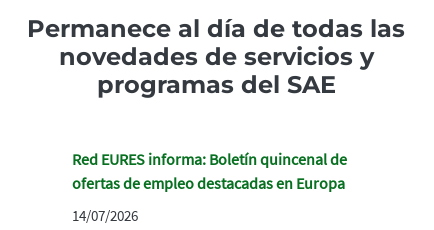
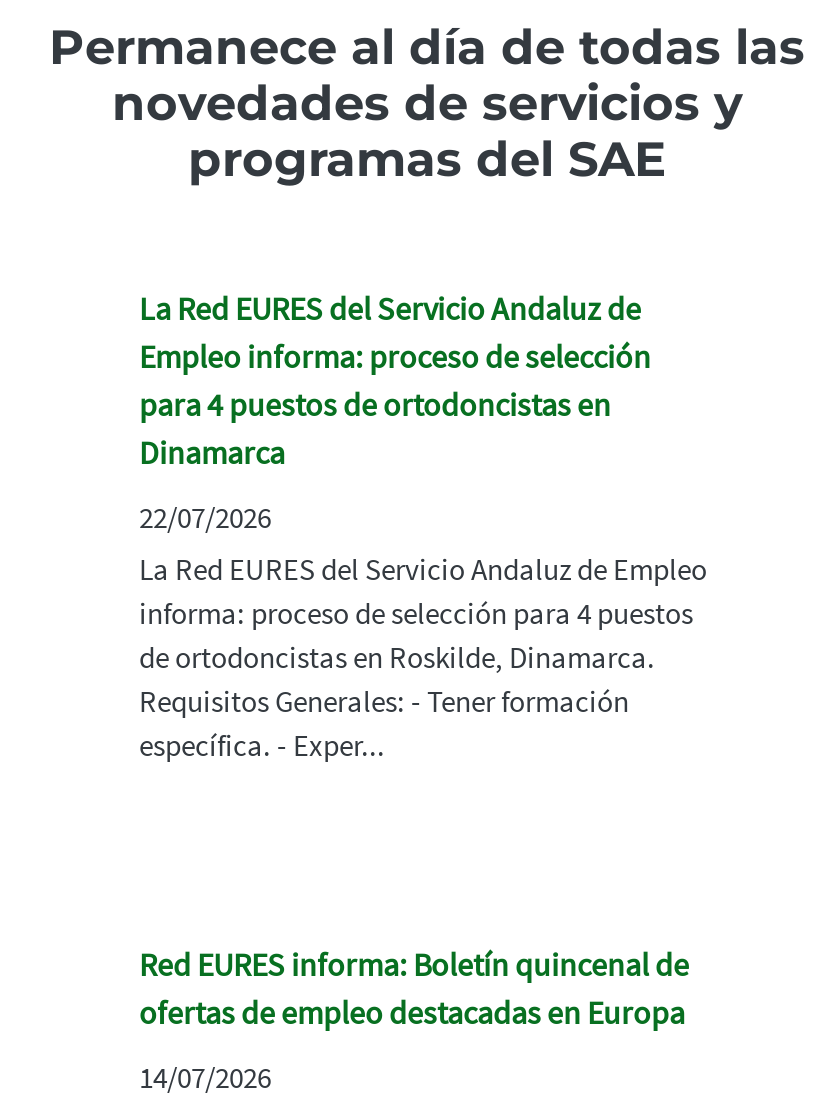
none -> [139,288,707,764] La Red EURES del Servicio Andaluz de | Empleo informa: proceso de selección | para 4 puestos de ortodoncistas en | Dinamarca | 22/07/2026 | La Red EURES del Servicio Andaluz de Empleo | informa: proceso de selección para 4 puestos | de ortodoncistas en Roskilde, Dinamarca. | Requisitos Generales: - Tener formación | específica. - Exper...

